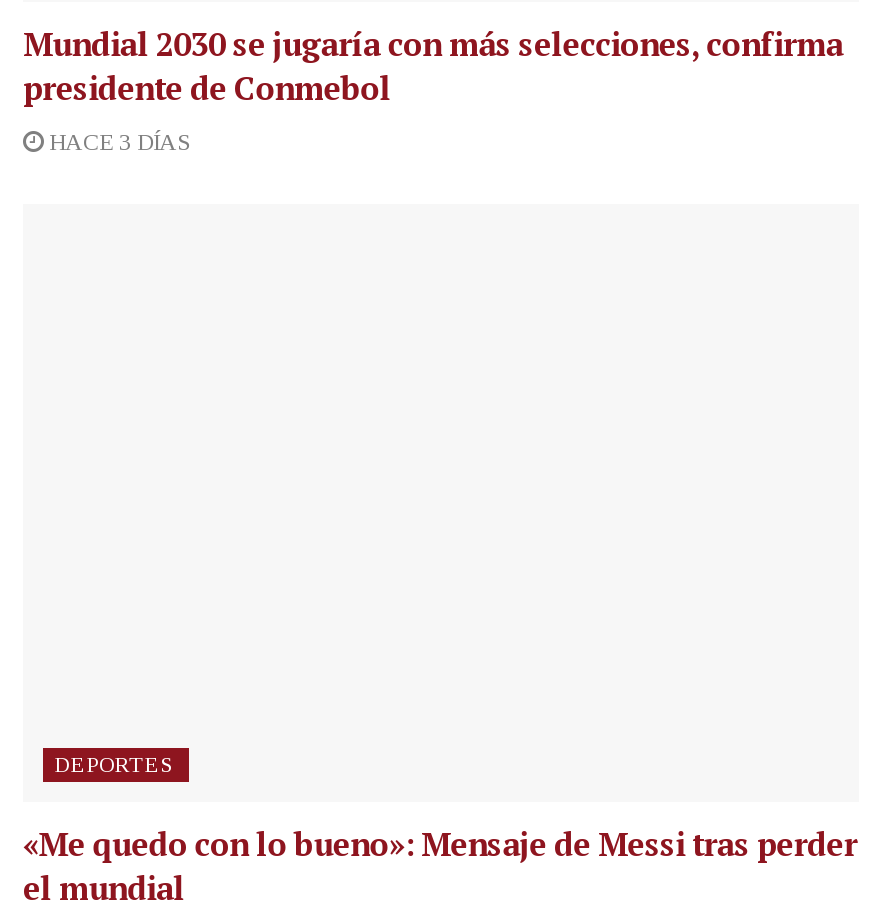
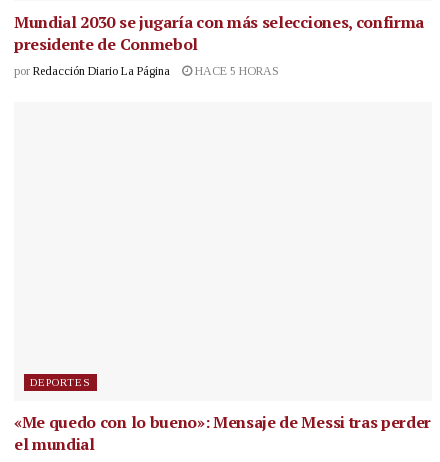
[43,129,191,157] HACE 3 DÍAS -> [14,64,279,78] por Redacción Diario La Página | HACE 5 HORAS

